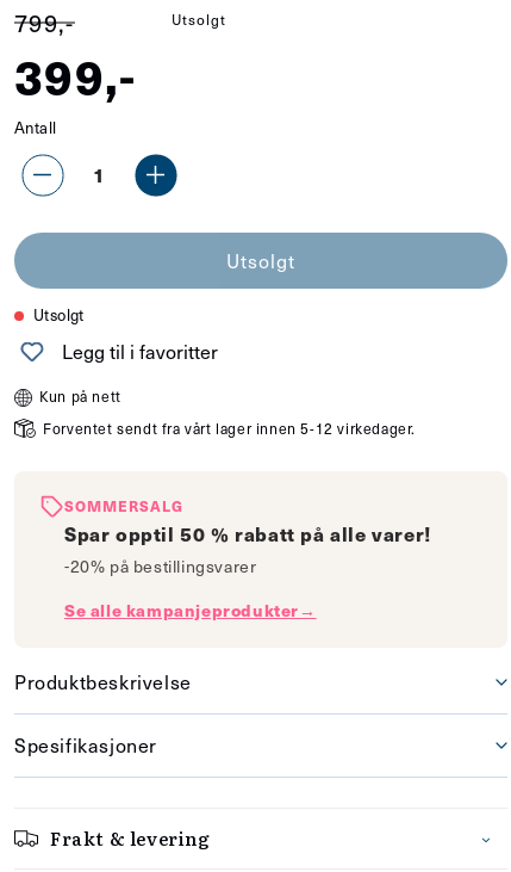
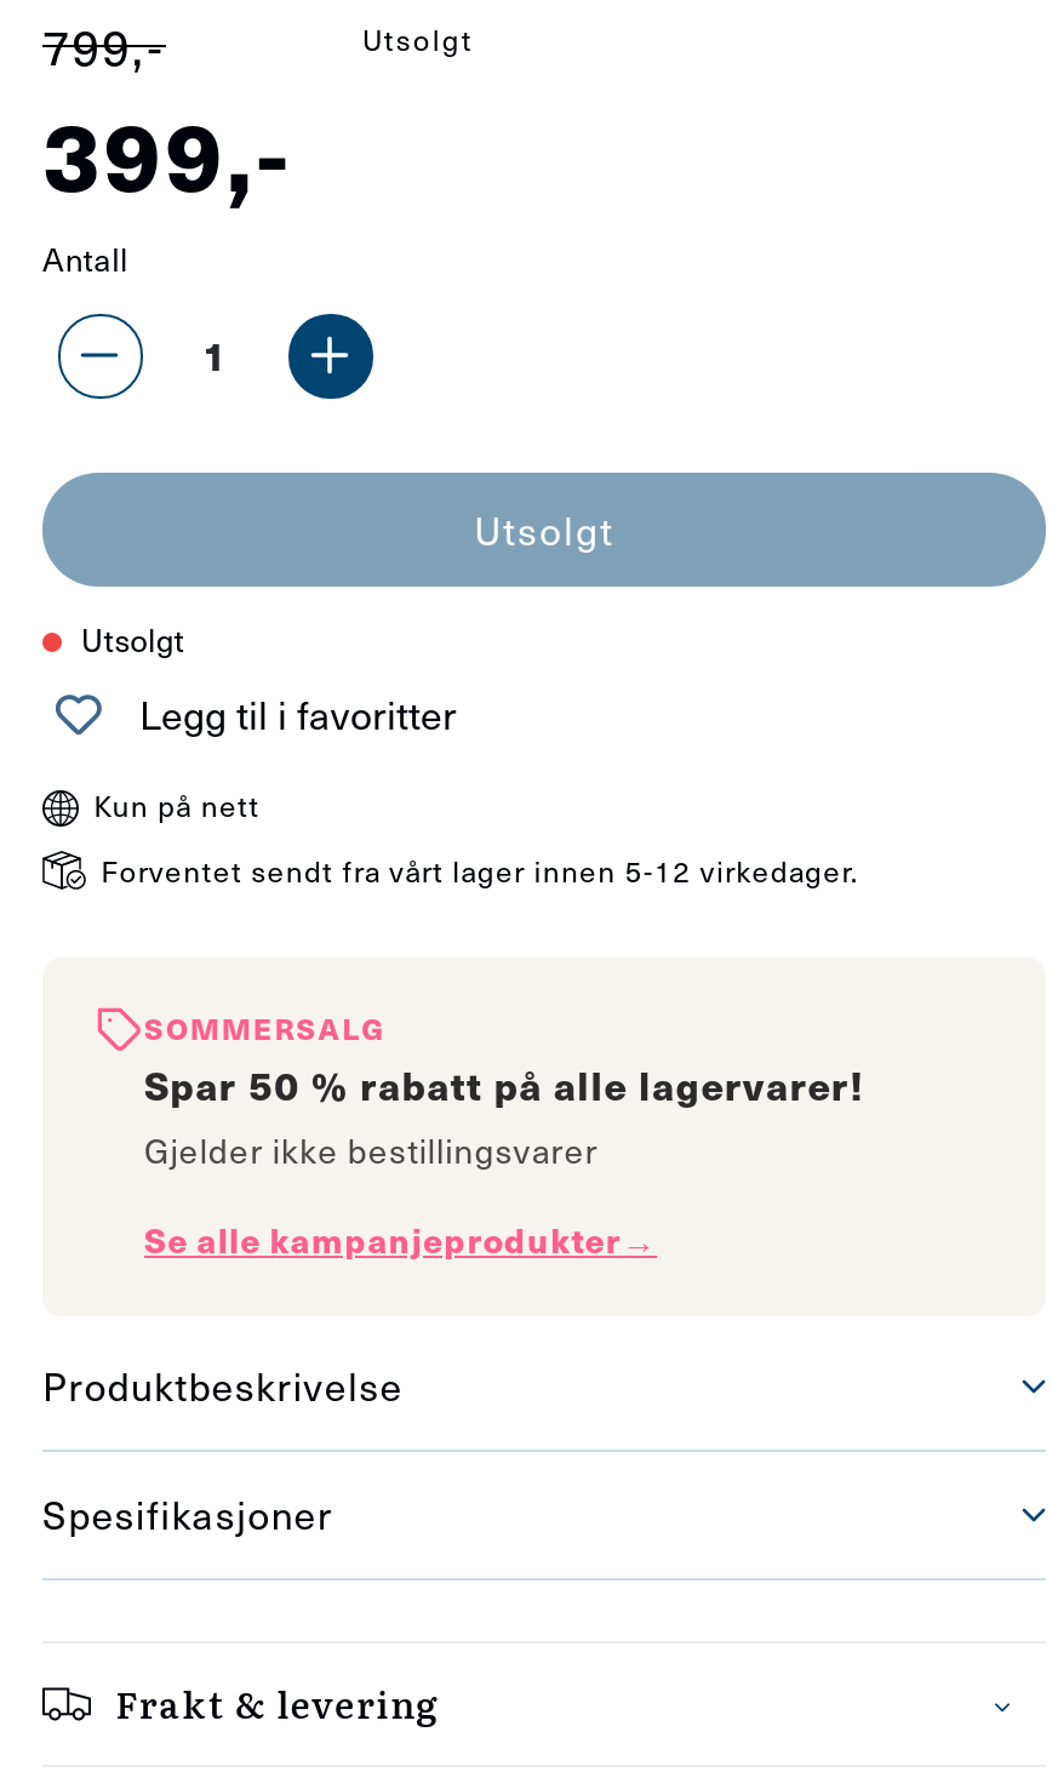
[64,520,432,577] Spar opptil 50 % rabatt på alle varer! | -20% på bestillingsvarer -> [144,1057,866,1173] Spar 50 % rabatt på alle lagervarer! | Gjelder ikke bestillingsvarer

